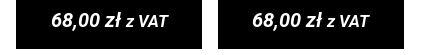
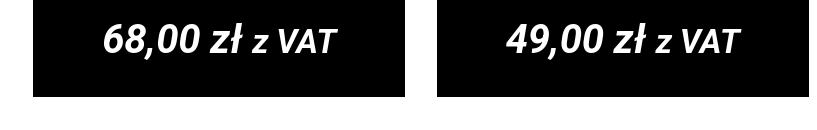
[252,8,369,32] 68,00 zł z VAT -> [506,15,740,63] 49,00 zł z VAT

